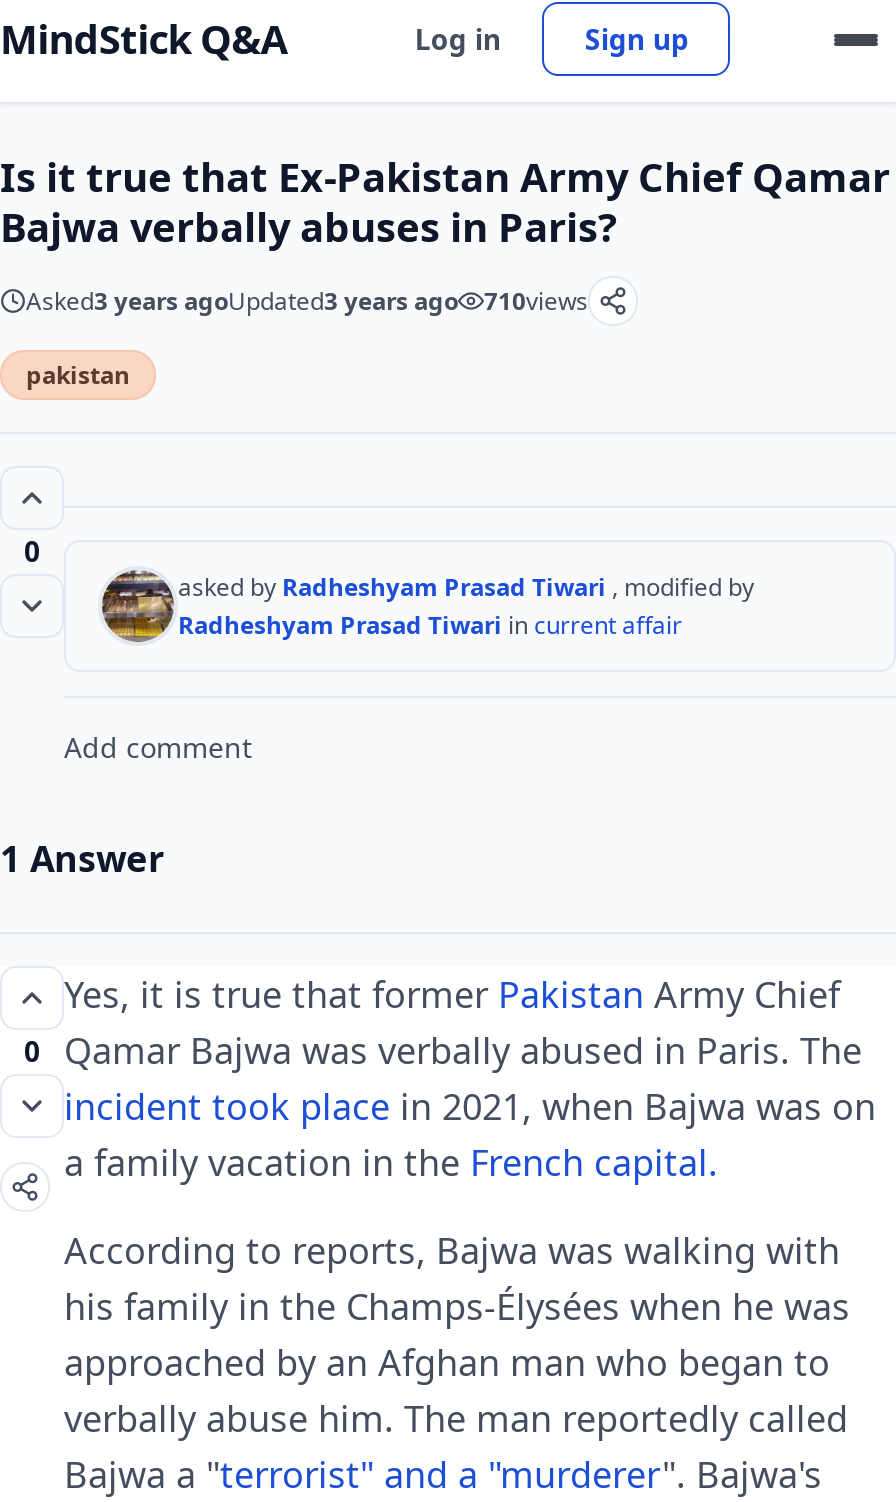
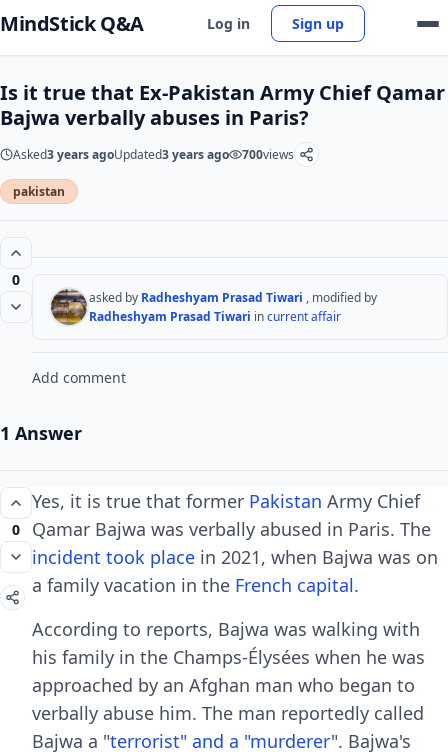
[26,284,588,318] Asked3 years agoUpdated3 years ago 710views -> [13,146,294,163] Asked3 years agoUpdated3 years ago 700views

